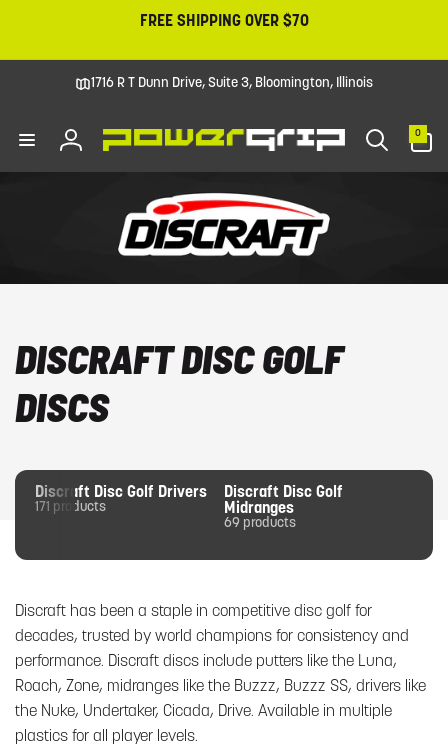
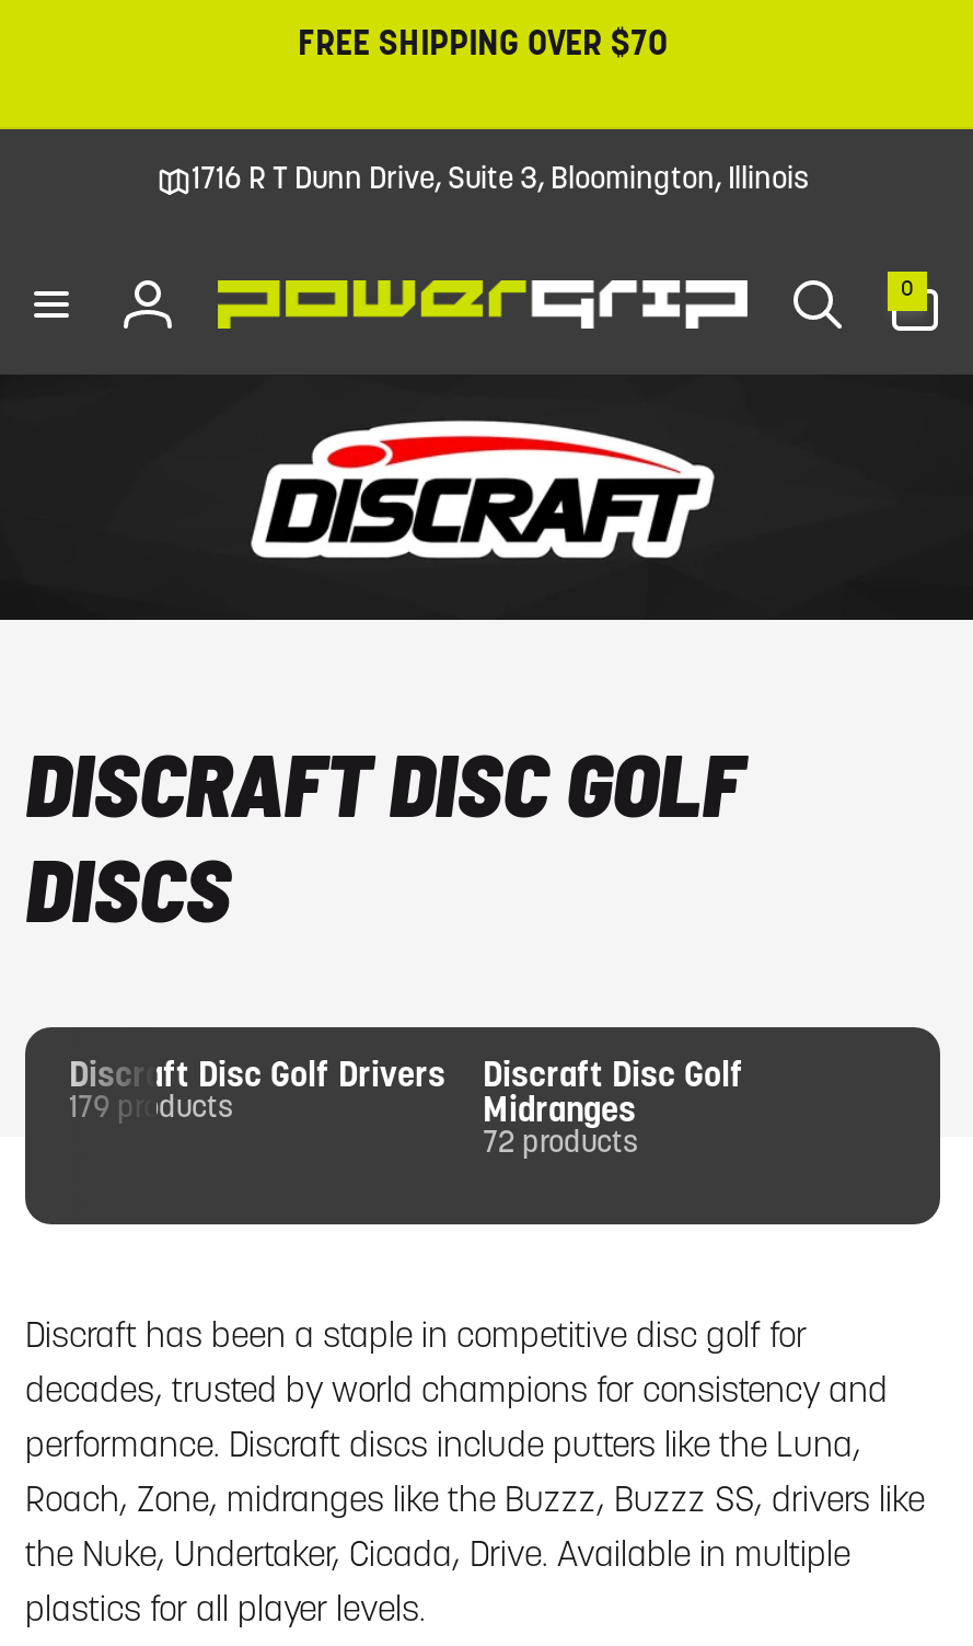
[35,500,106,515] 171 products -> [69,1093,233,1126] 179 products
[224,516,296,531] 69 products -> [483,1128,638,1161] 72 products

